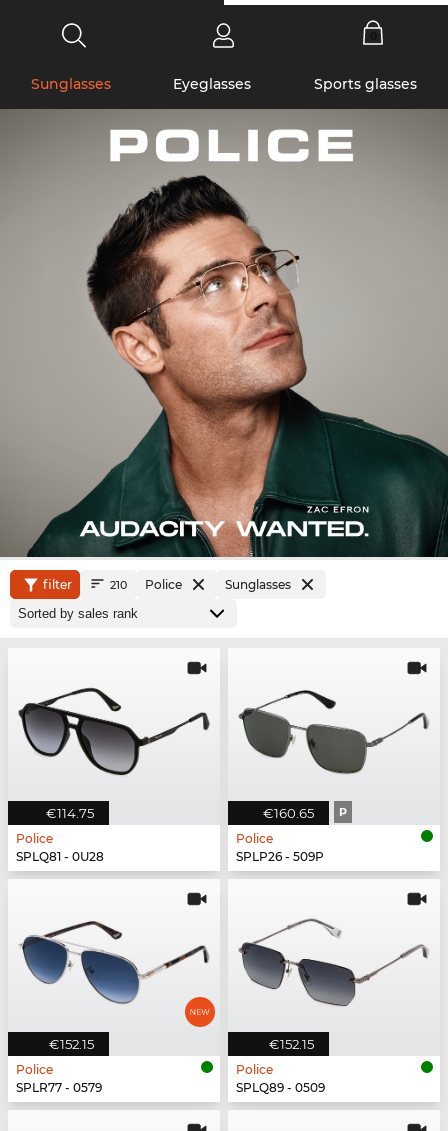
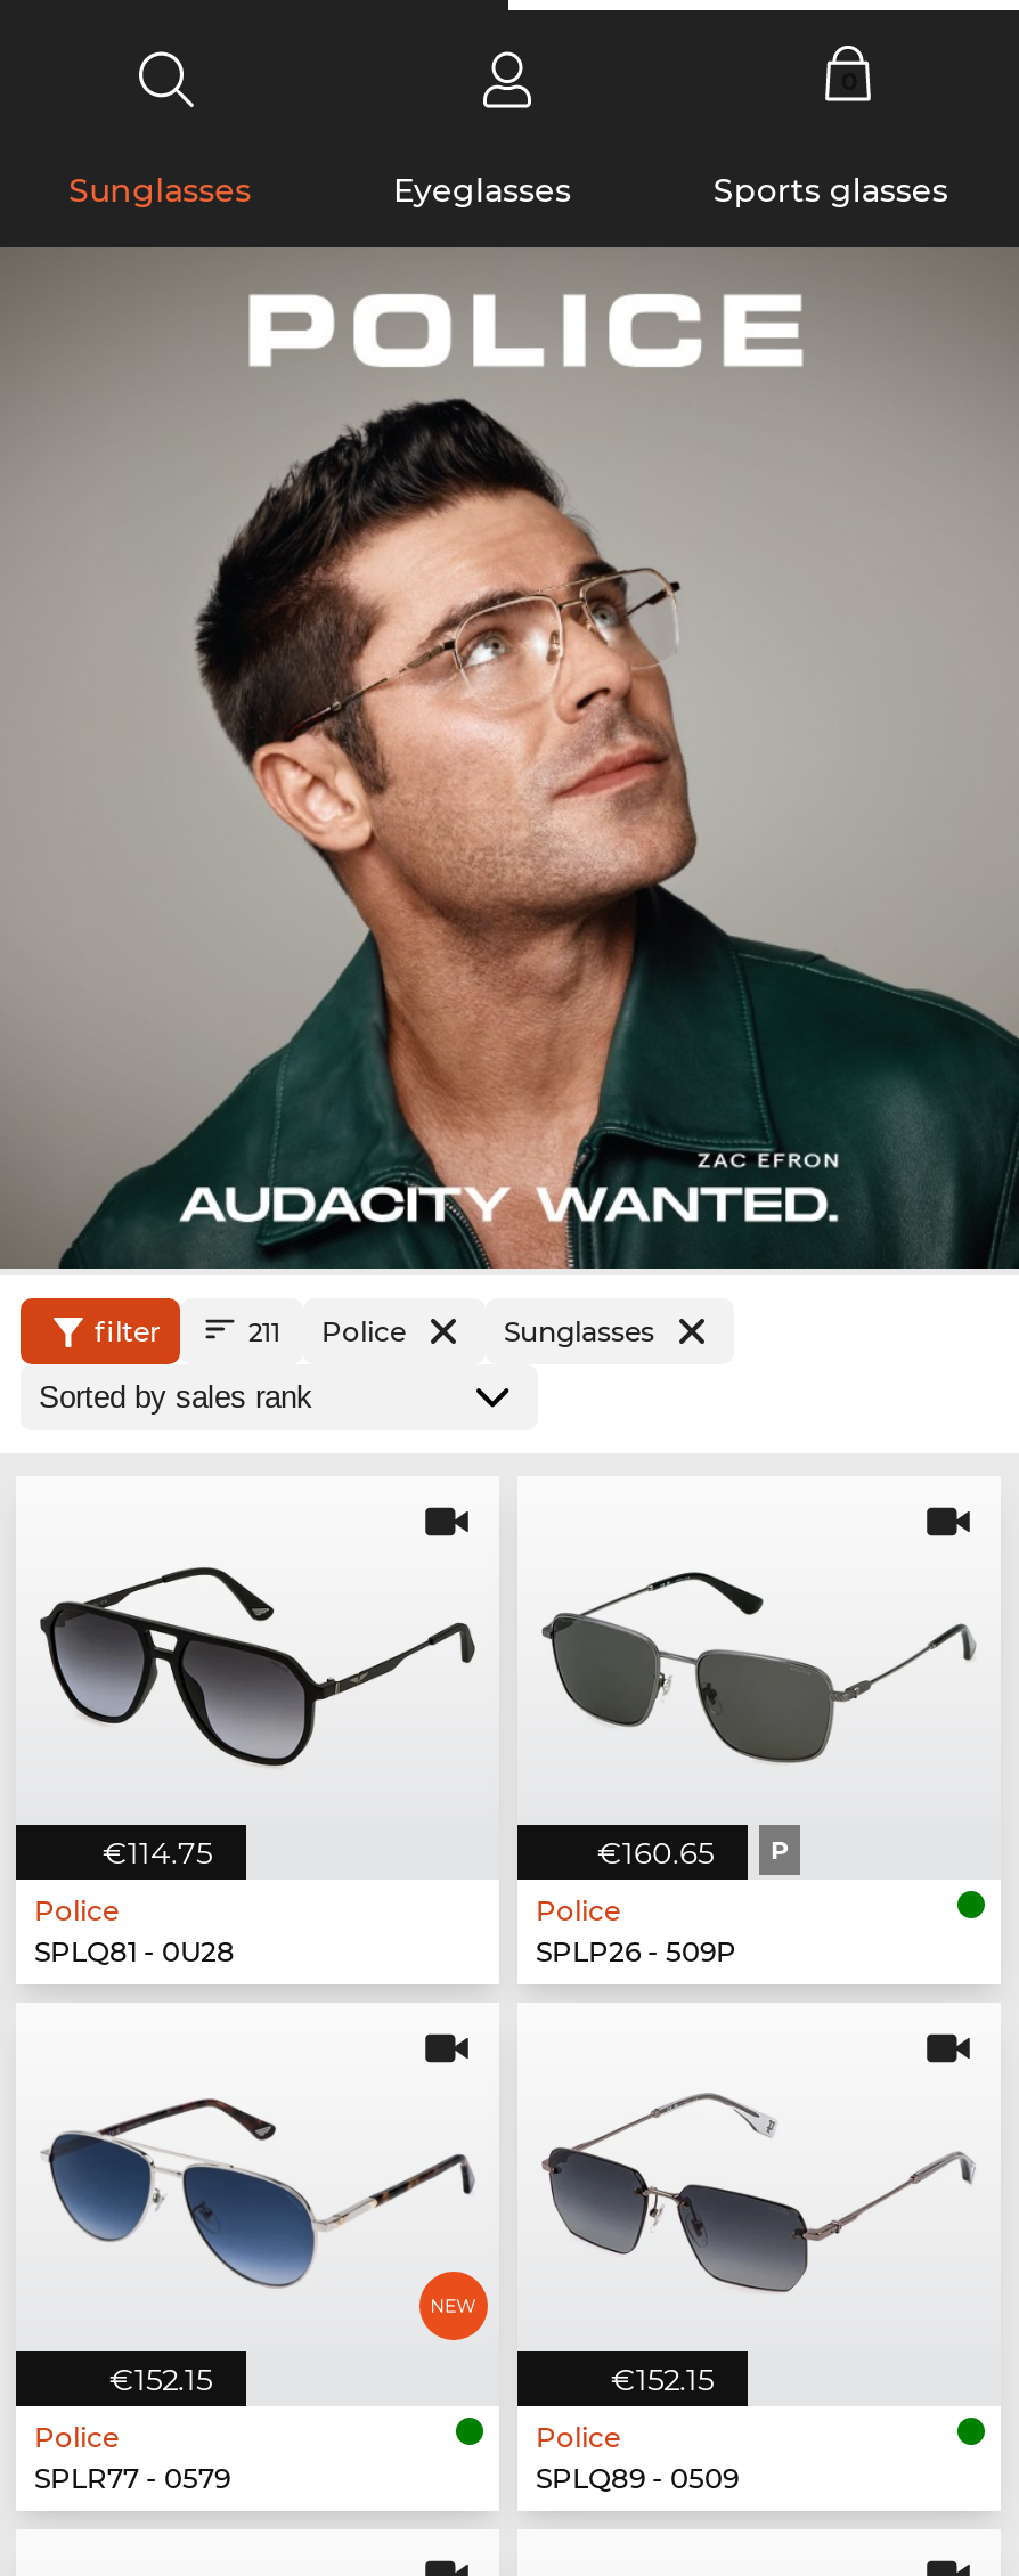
[110,577,182,592] 210 Police -> [248,1314,406,1348] 211 Police

